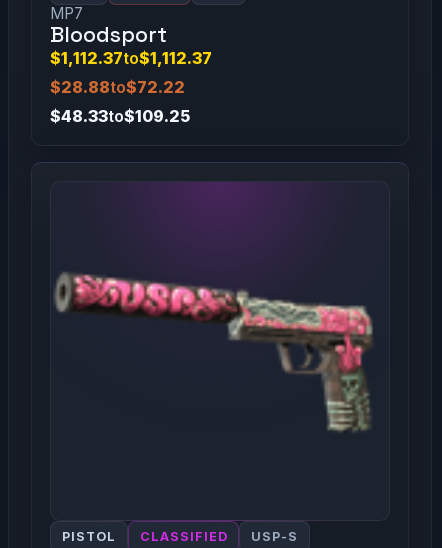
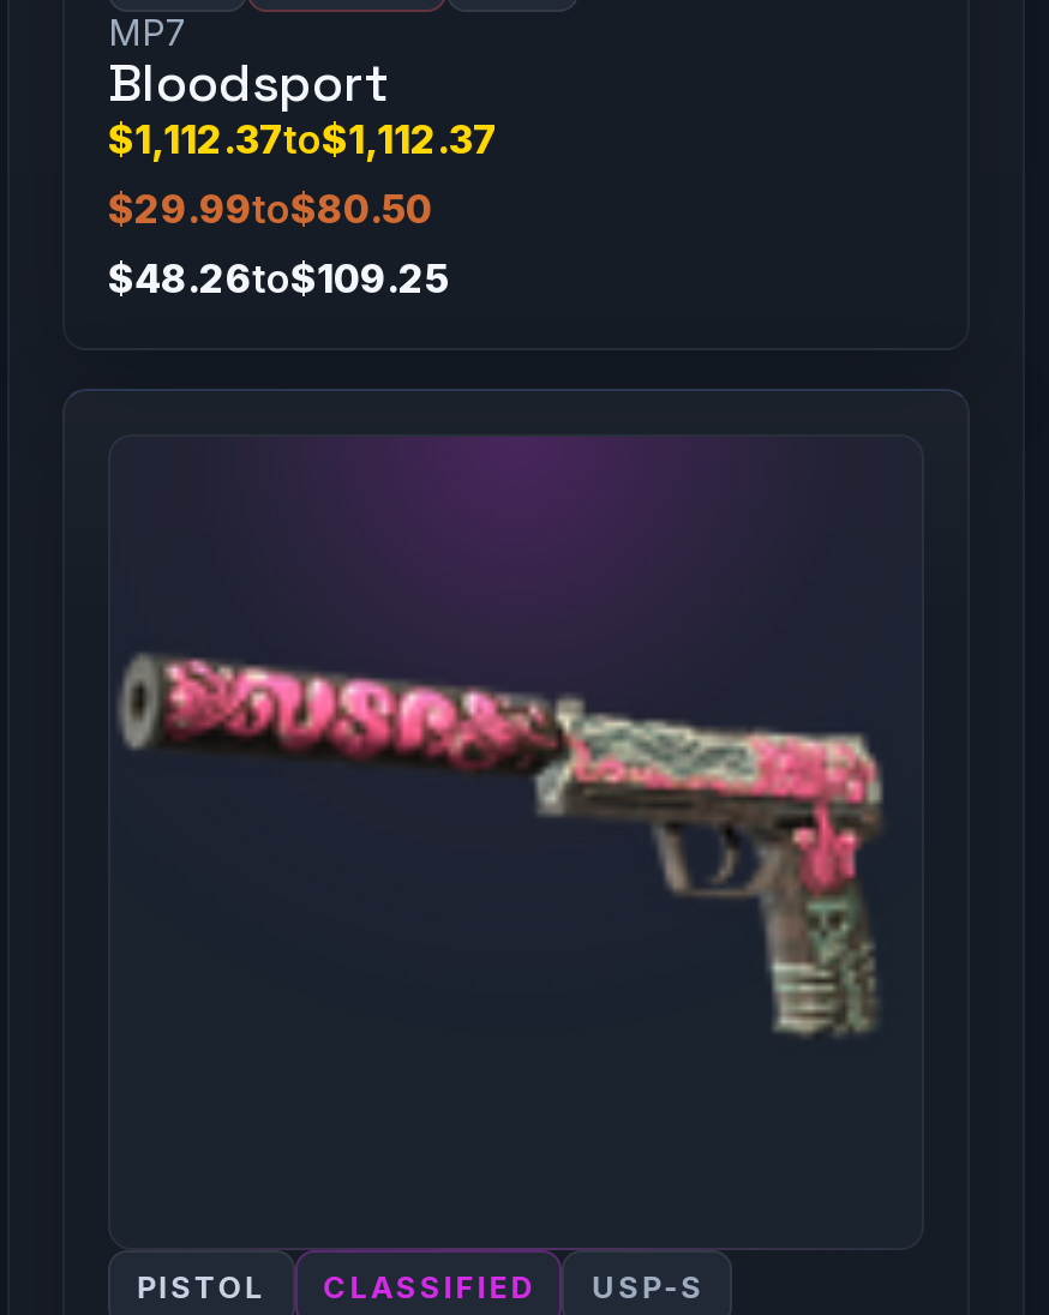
[50,77,185,97] $28.88to$72.22 -> [108,184,432,232] $29.99to$80.50
[50,105,190,125] $48.33to$109.25 -> [108,253,449,301] $48.26to$109.25

